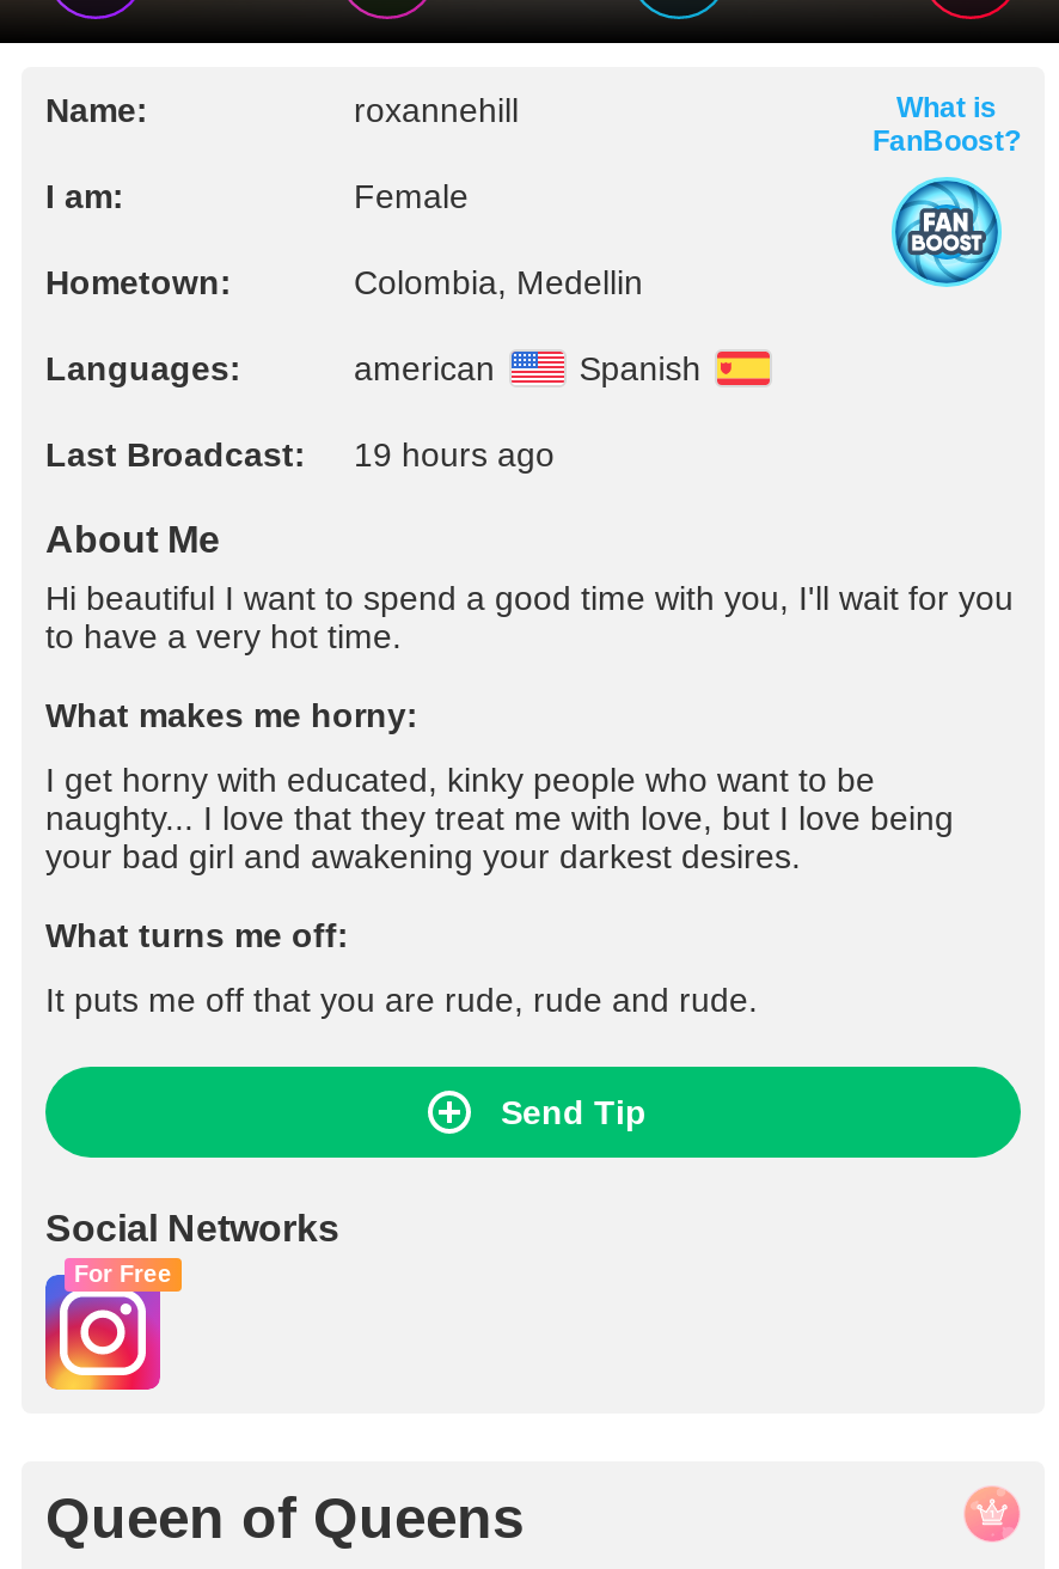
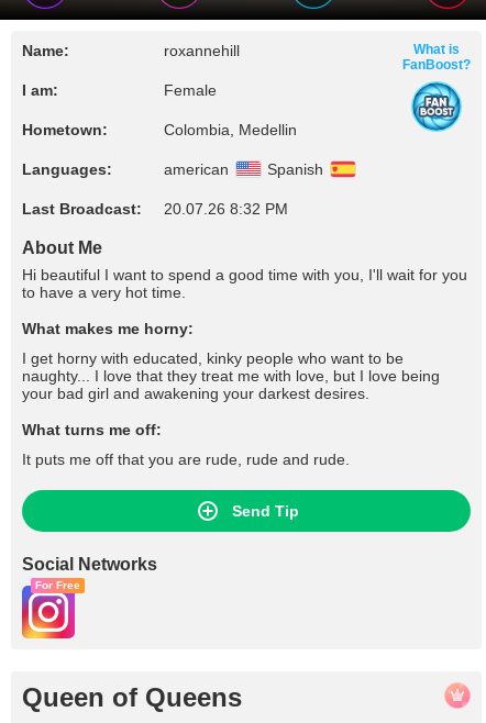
[45,435,555,474] Last Broadcast: 19 hours ago -> [22,200,288,218] Last Broadcast: 20.07.26 8:32 PM

